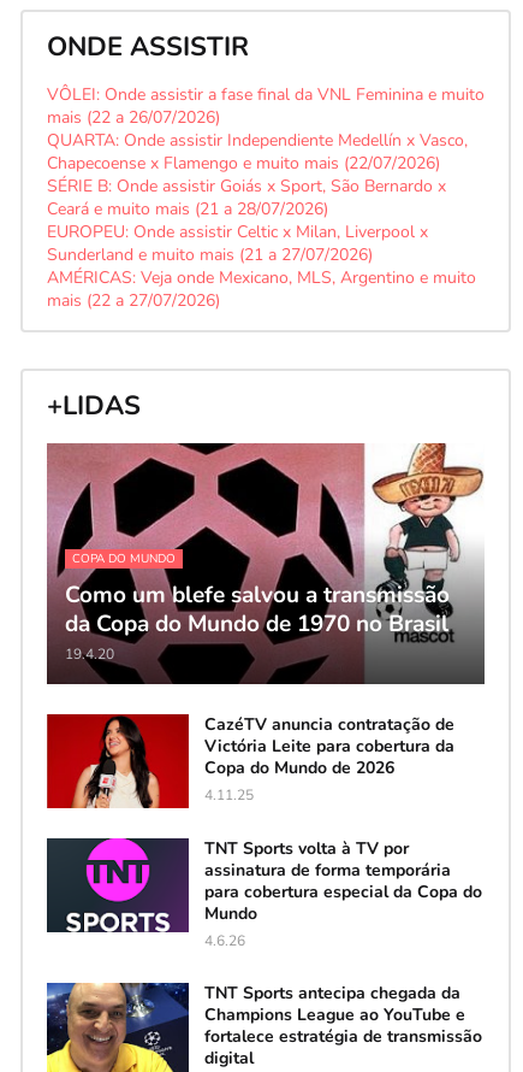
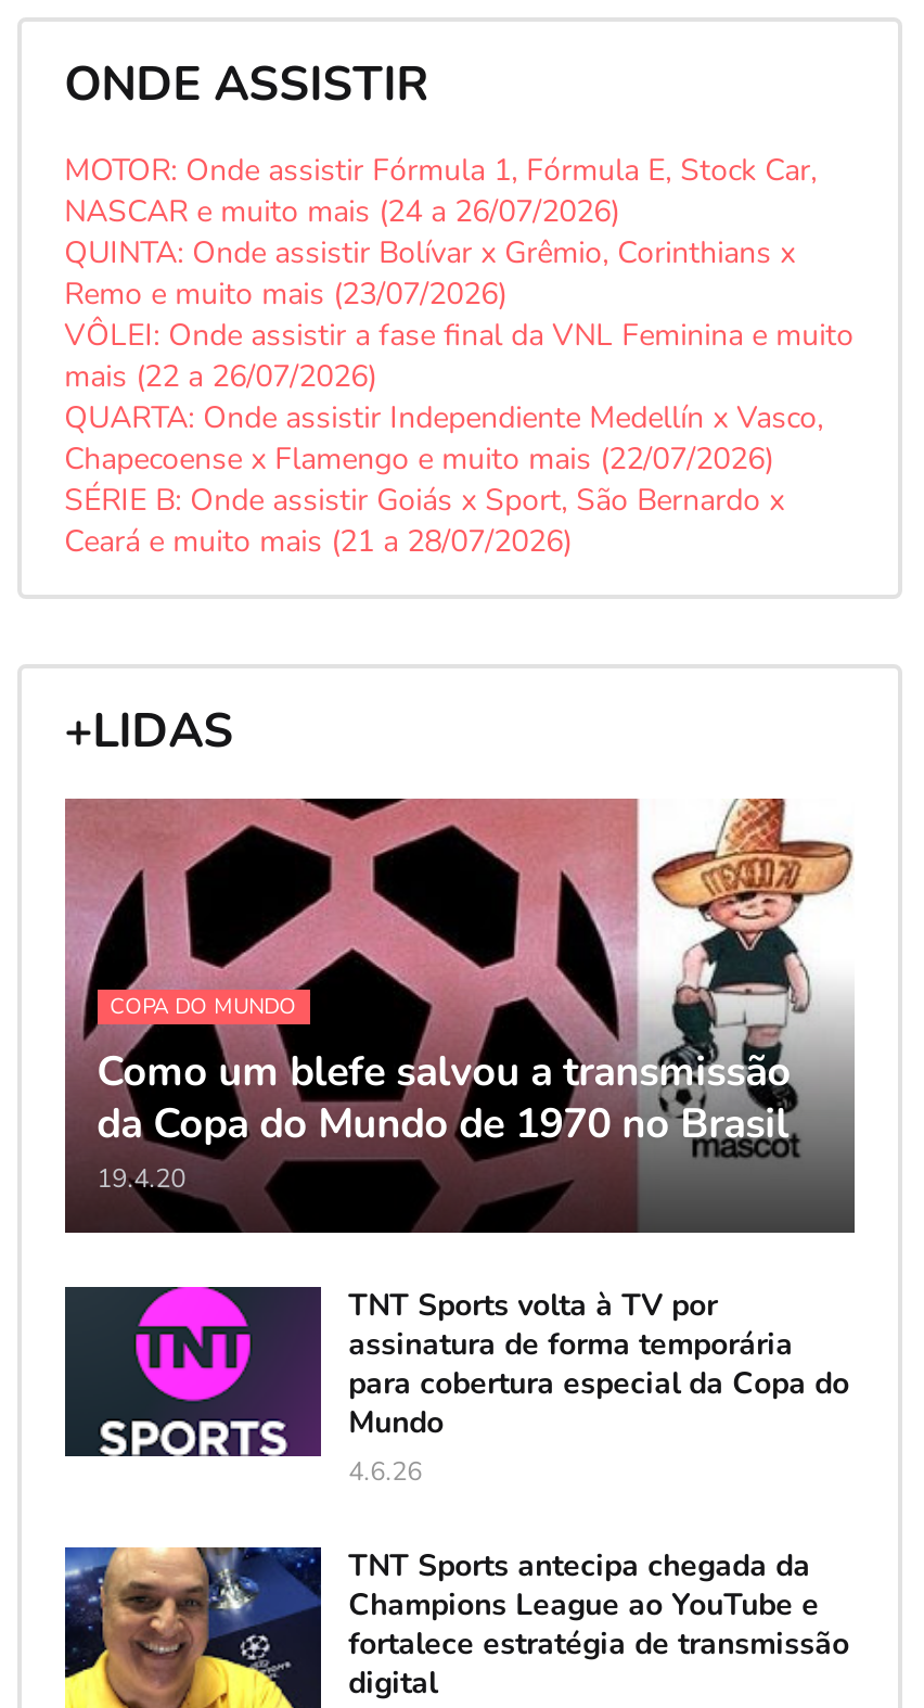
none -> [64,150,817,315] MOTOR: Onde assistir Fórmula 1, Fórmula E, Stock Car, | NASCAR e muito mais (24 a 26/07/2026) | QUINTA: Onde assistir Bolívar x Grêmio, Corinthians x | Remo e muito mais (23/07/2026)
moved [46,83,484,221] -> [64,315,854,563]: VÔLEI: Onde assistir a fase final da VNL Feminina e muito | mais (22 a 26/07/2026) | QUARTA: Onde assistir Independiente Medellín x Vasco, | Chapecoense x Flamengo e muito mais (22/07/2026) | SÉRIE B: Onde assistir Goiás x Sport, São Bernardo x | Ceará e muito mais (21 a 28/07/2026)
[46,221,476,312] EUROPEU: Onde assistir Celtic x Milan, Liverpool x | Sunderland e muito mais (21 a 27/07/2026) | AMÉRICAS: Veja onde Mexicano, MLS, Argentino e muito | mais (22 a 27/07/2026) -> none
[46,712,454,809] [image] | CazéTV anuncia contratação de | Victória Leite para cobertura da | Copa do Mundo de 2026 | 4.11.25 -> none

